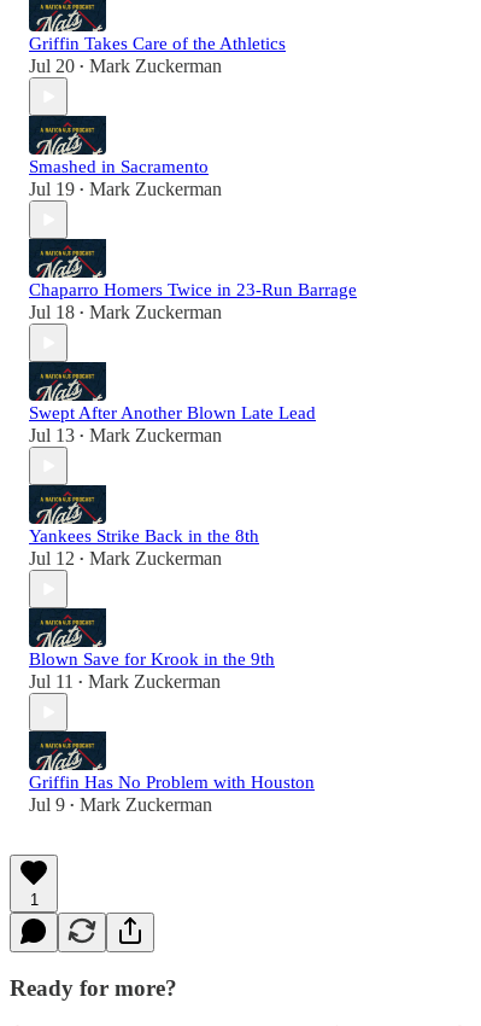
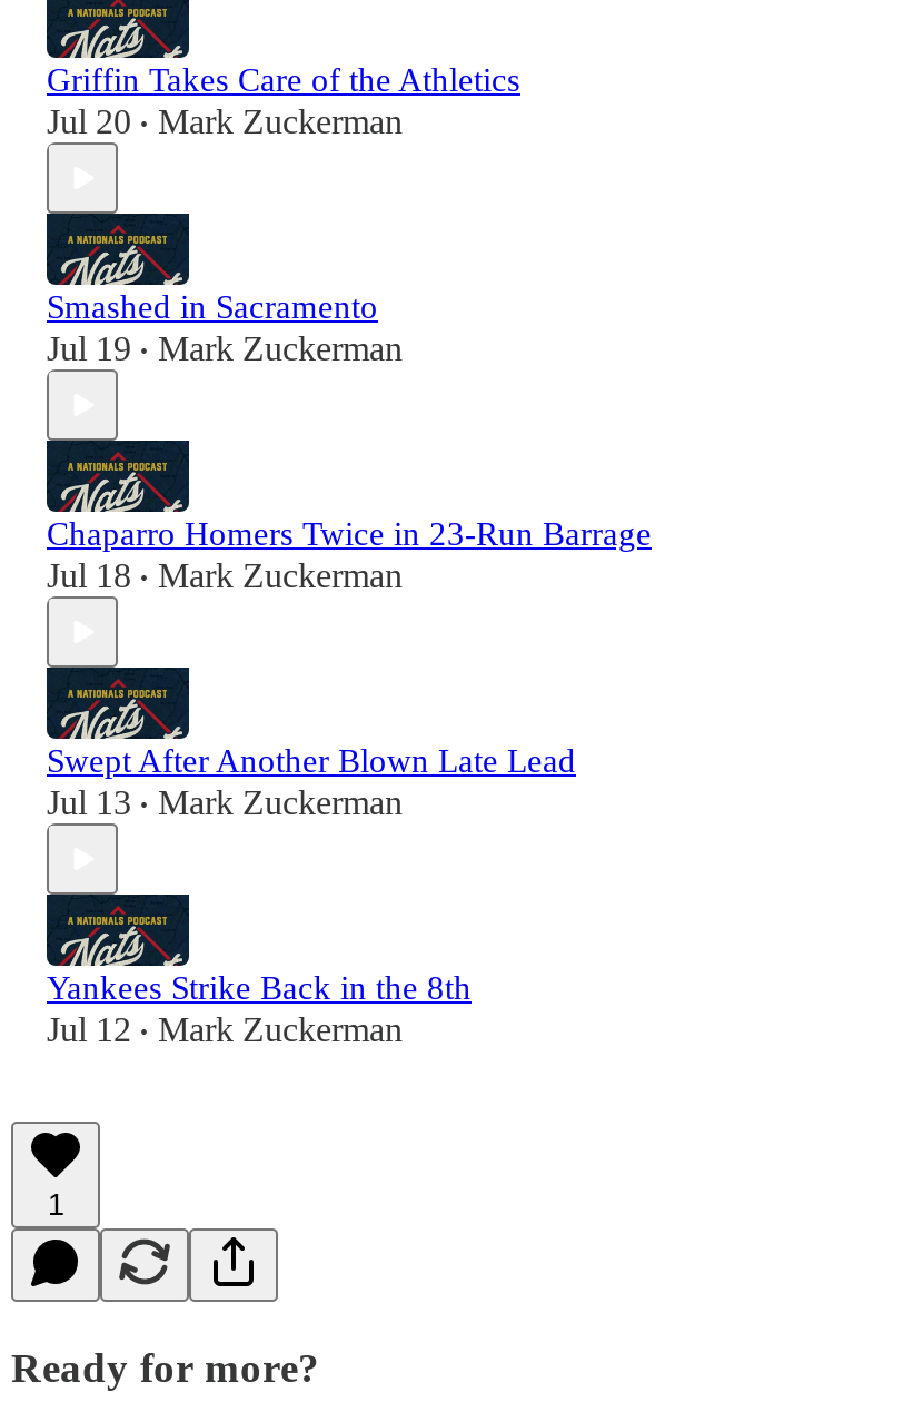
[29,650,275,692] Blown Save for Krook in the 9th | Jul 11 • Mark Zuckerman -> none
[29,773,315,815] Griffin Has No Problem with Houston | Jul 9 • Mark Zuckerman -> none

